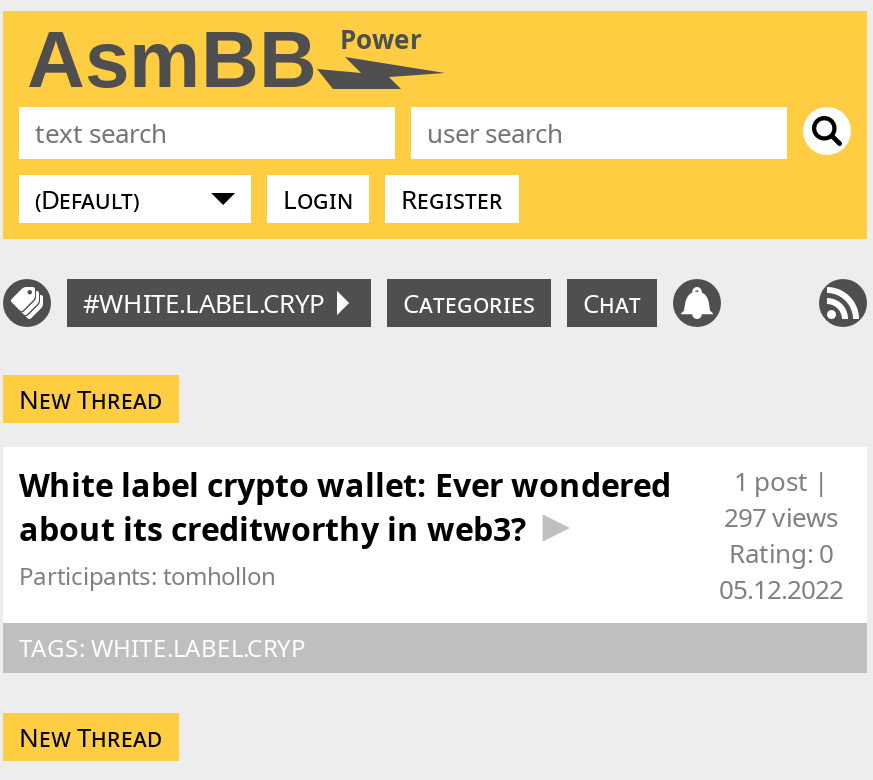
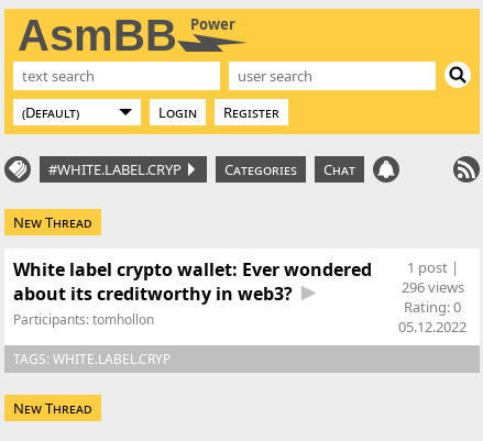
[724,499,838,535] 297 views -> [401,277,464,297] 296 views

